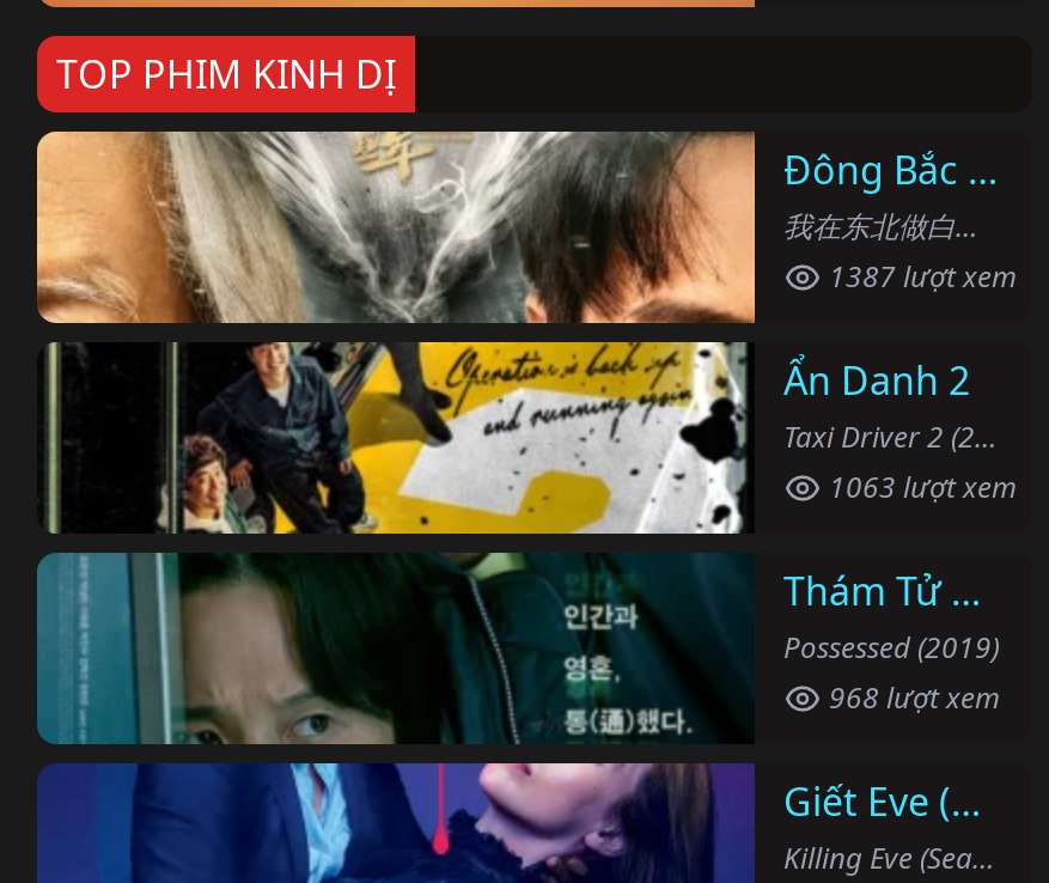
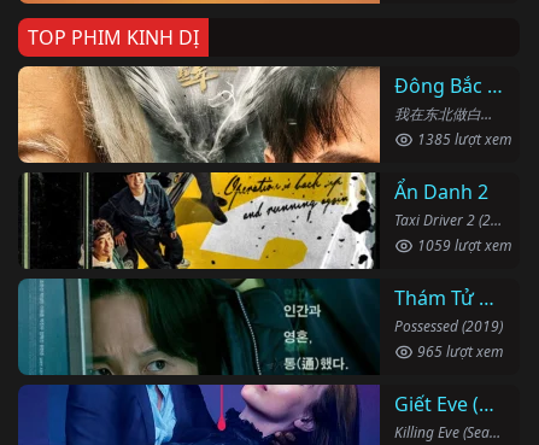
[822,255,1018,296] 1387 lượt xem -> [414,129,512,149] 1385 lượt xem
[822,466,1018,507] 1063 lượt xem -> [414,235,512,255] 1059 lượt xem
[822,676,1001,717] 968 lượt xem -> [414,341,504,361] 965 lượt xem

